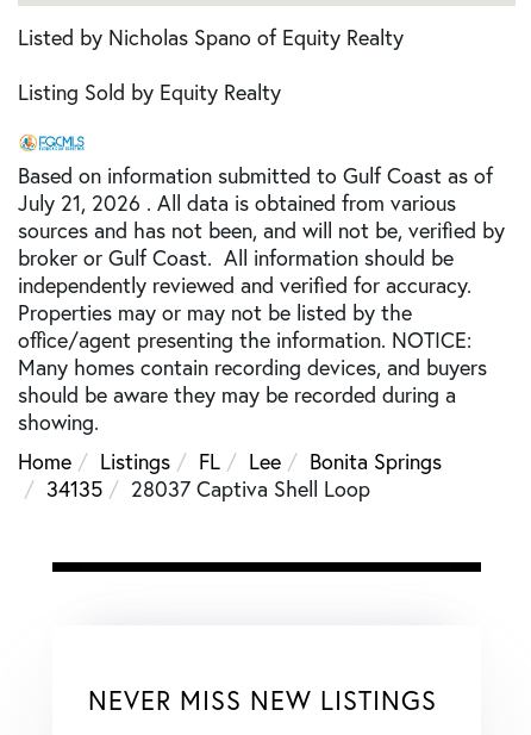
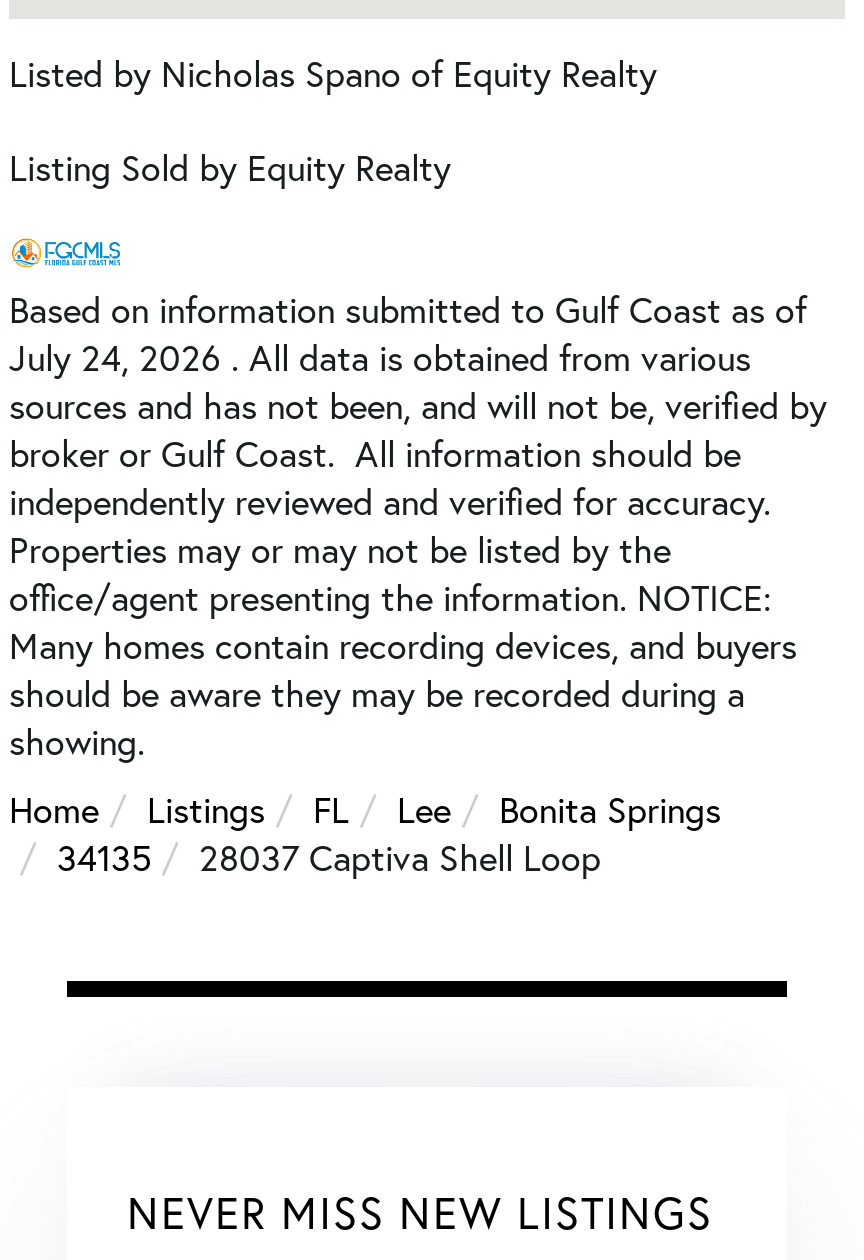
[18,189,456,216] July 21, 2026 . All data is obtained from various -> [9,332,751,380] July 24, 2026 . All data is obtained from various

